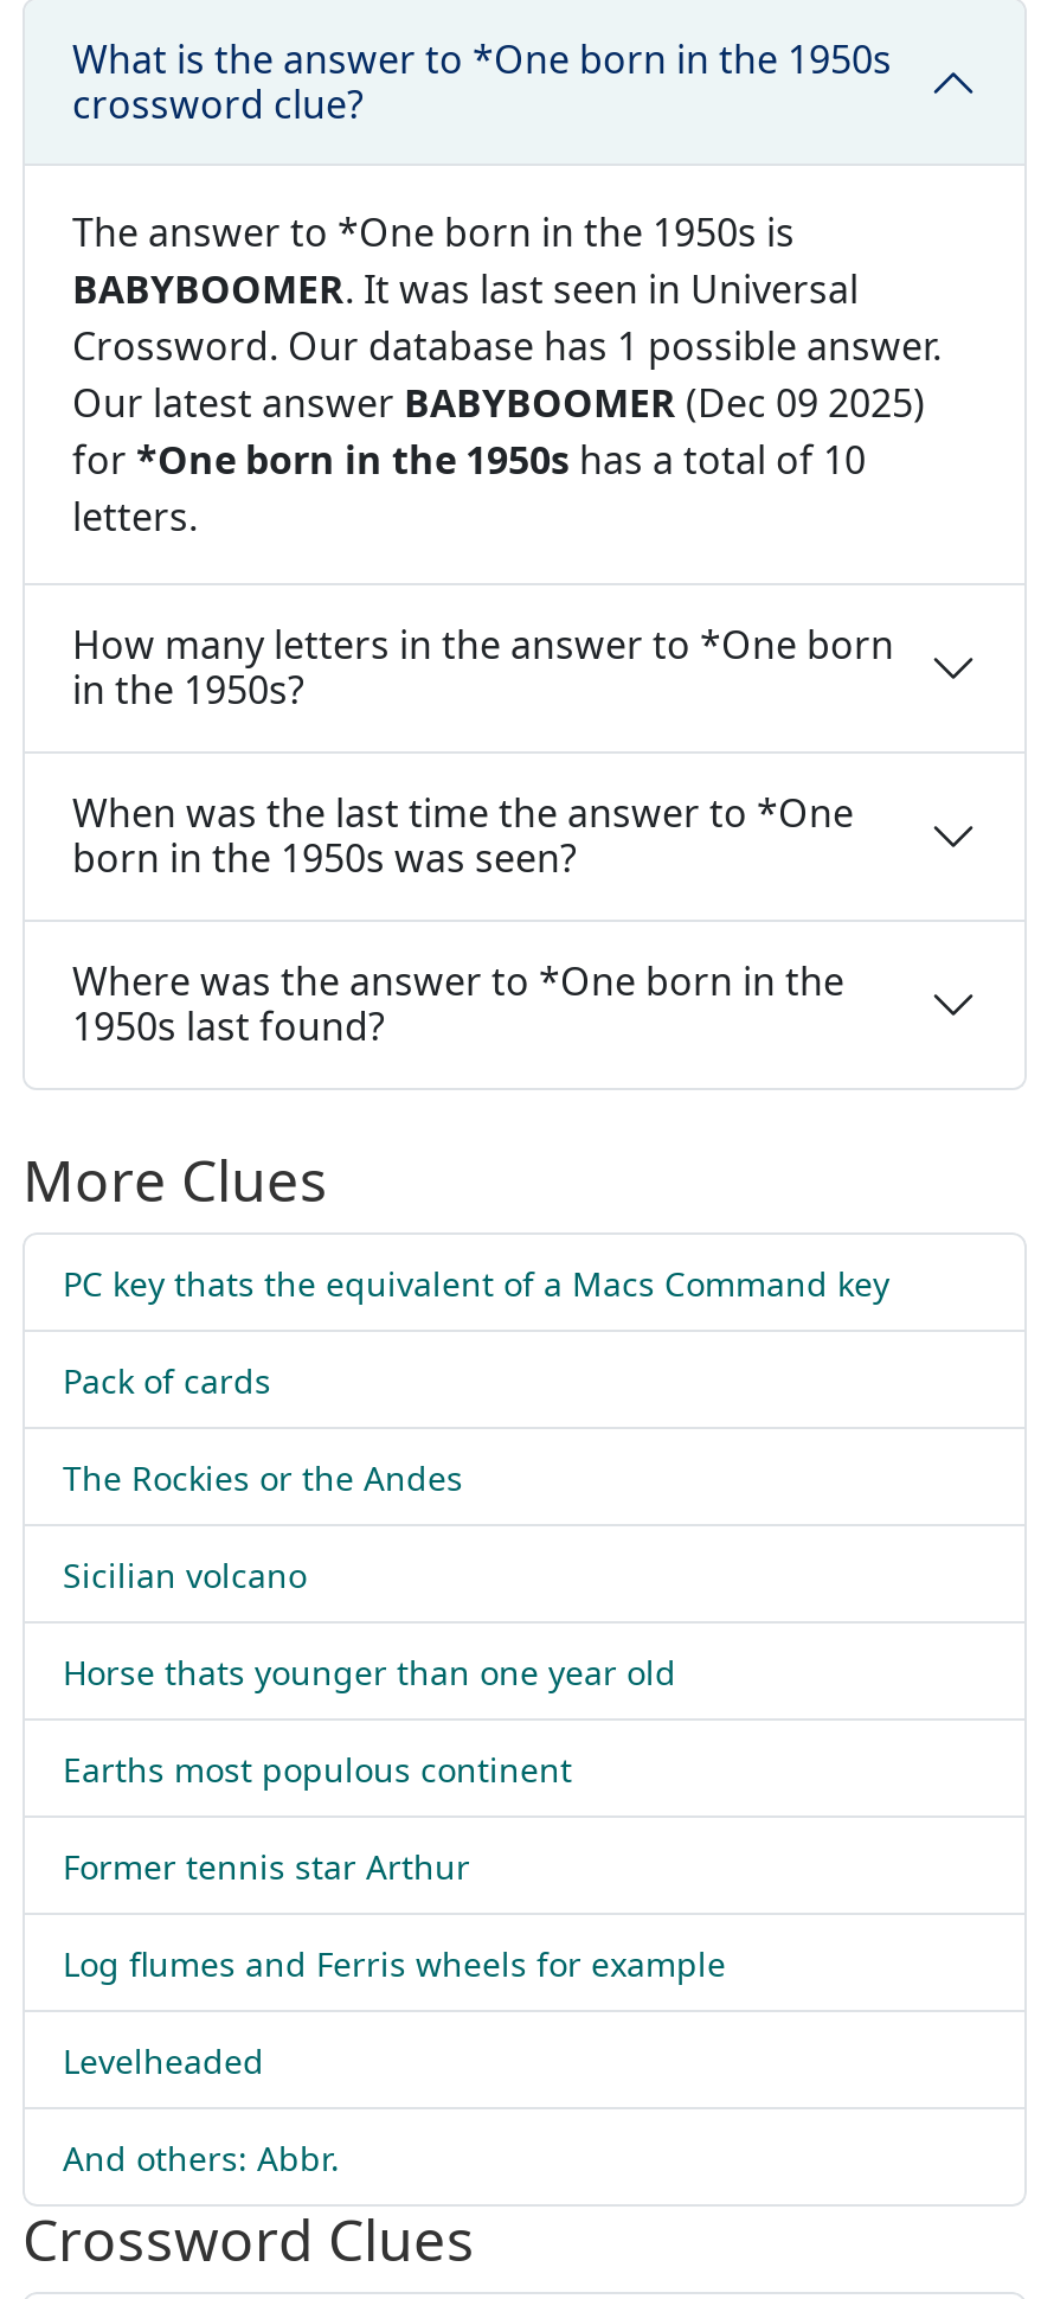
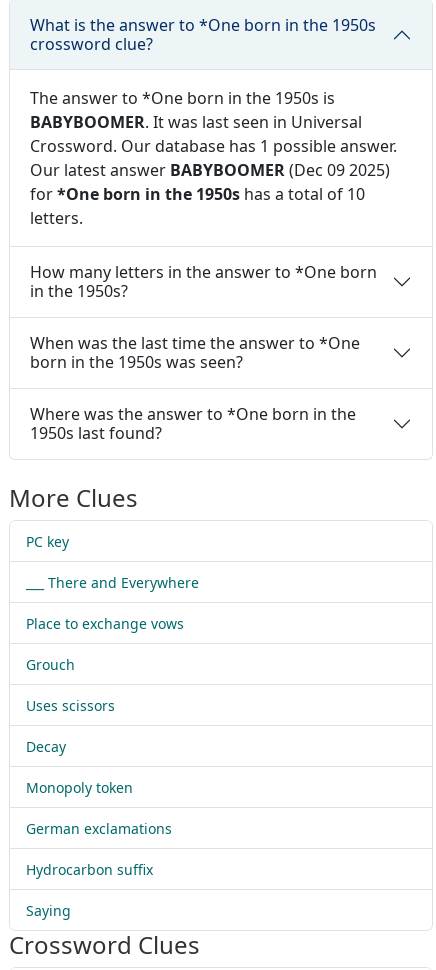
[63,1261,889,1306] PC key thats the equivalent of a Macs Command key -> [26,532,69,551] PC key
[63,1358,271,1403] Pack of cards -> [26,573,199,592] ___ There and Everywhere
[63,1455,463,1500] The Rockies or the Andes -> [26,614,184,633] Place to exchange vows
[63,1552,307,1597] Sicilian volcano -> [26,655,75,674] Grouch
[63,1650,676,1695] Horse thats younger than one year old -> [26,696,115,715] Uses scissors
[63,1747,572,1792] Earths most populous continent -> [26,737,66,756] Decay
[63,1844,470,1889] Former tennis star Arthur -> [26,778,133,797] Monopoly token
[63,1941,726,1986] Log flumes and Ferris wheels for example -> [26,819,172,838] German exclamations
[63,2038,264,2083] Levelheaded -> [26,860,153,879] Hydrocarbon suffix
[63,2135,340,2180] And others: Abbr. -> [26,901,71,920] Saying

